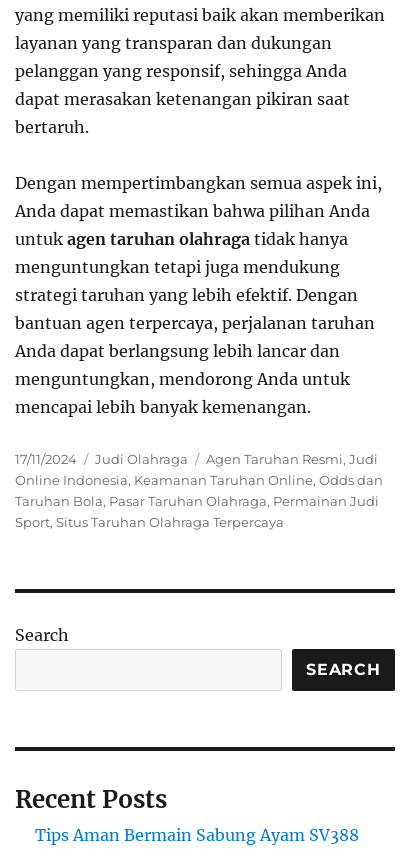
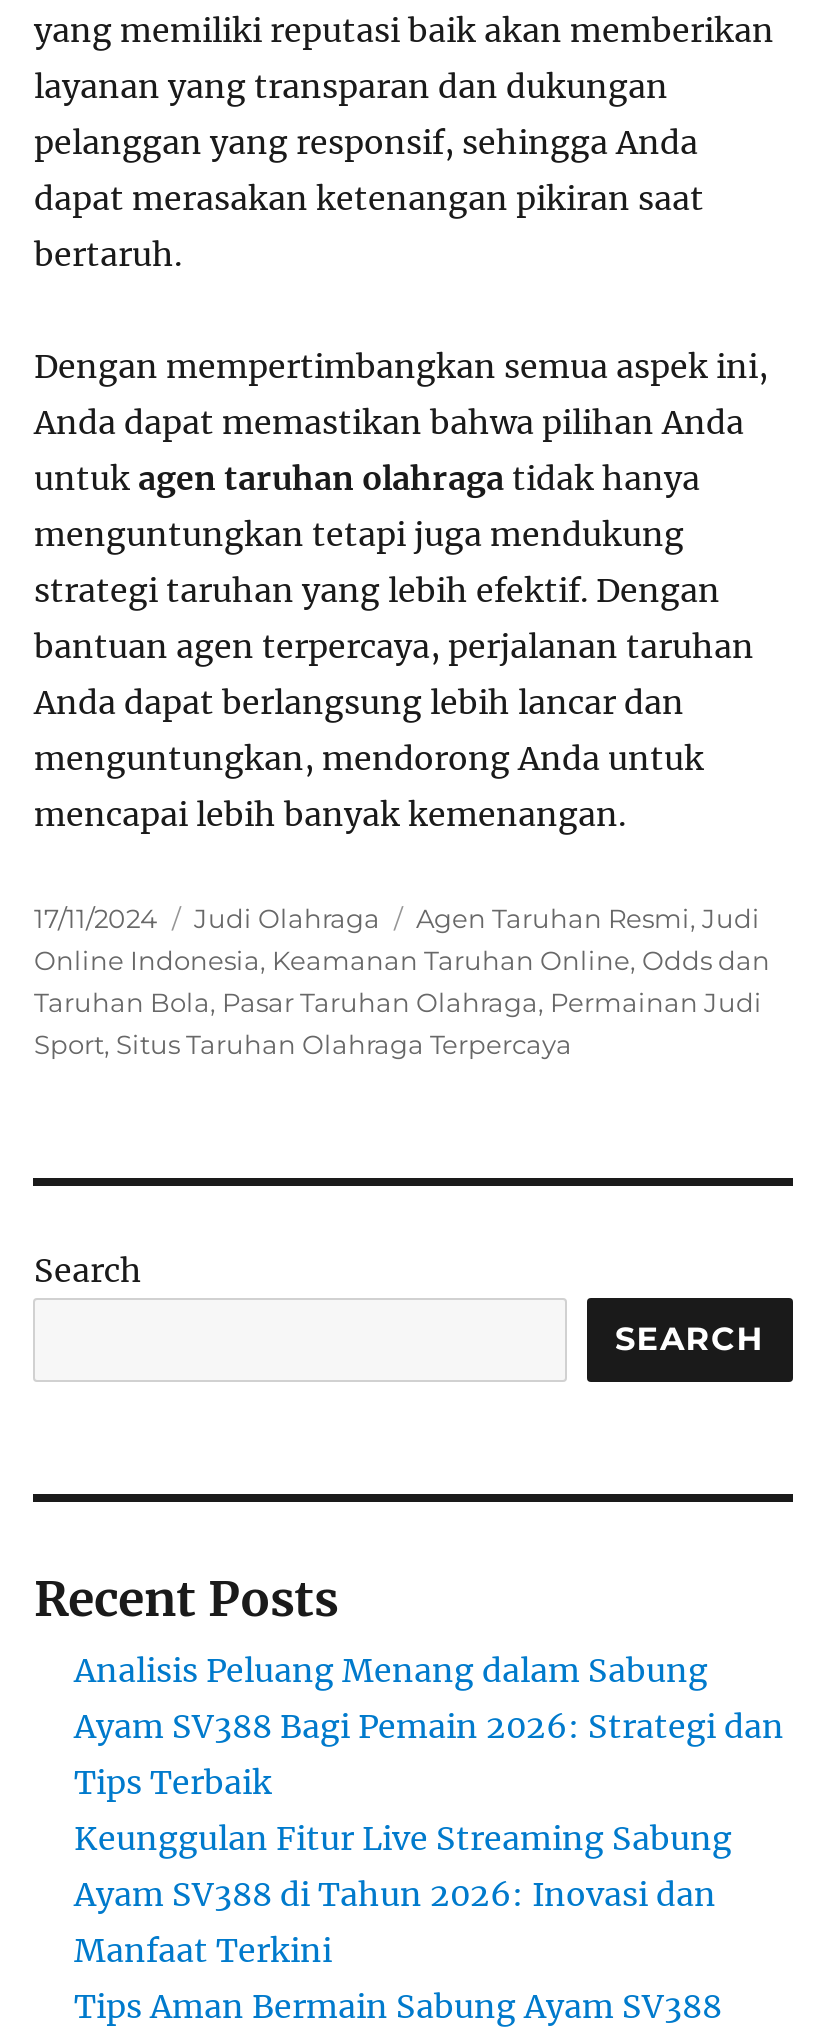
none -> [74,1649,784,1969] Analisis Peluang Menang dalam Sabung | Ayam SV388 Bagi Pemain 2026: Strategi dan | Tips Terbaik | Keunggulan Fitur Live Streaming Sabung | Ayam SV388 di Tahun 2026: Inovasi dan | Manfaat Terkini

